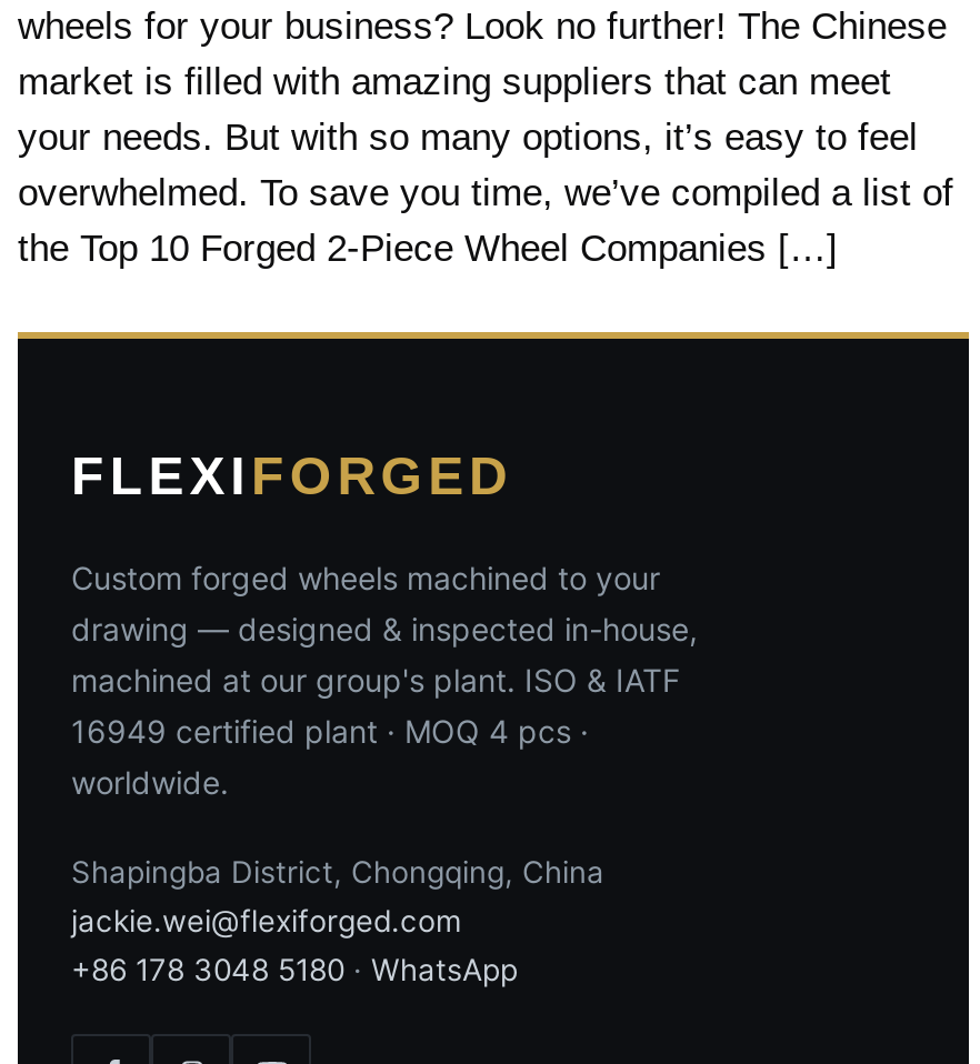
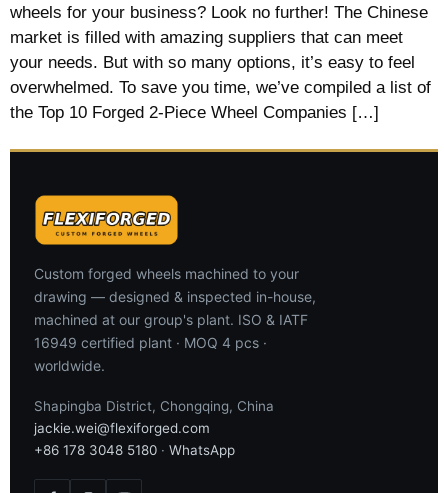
[71,445,512,505] FLEXI FORGED -> none

